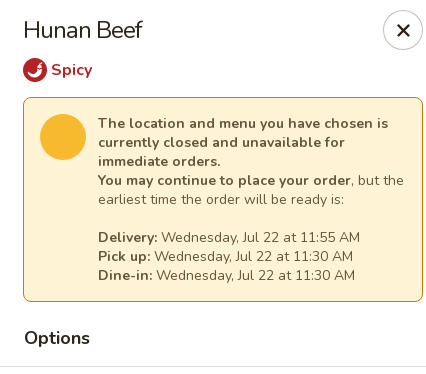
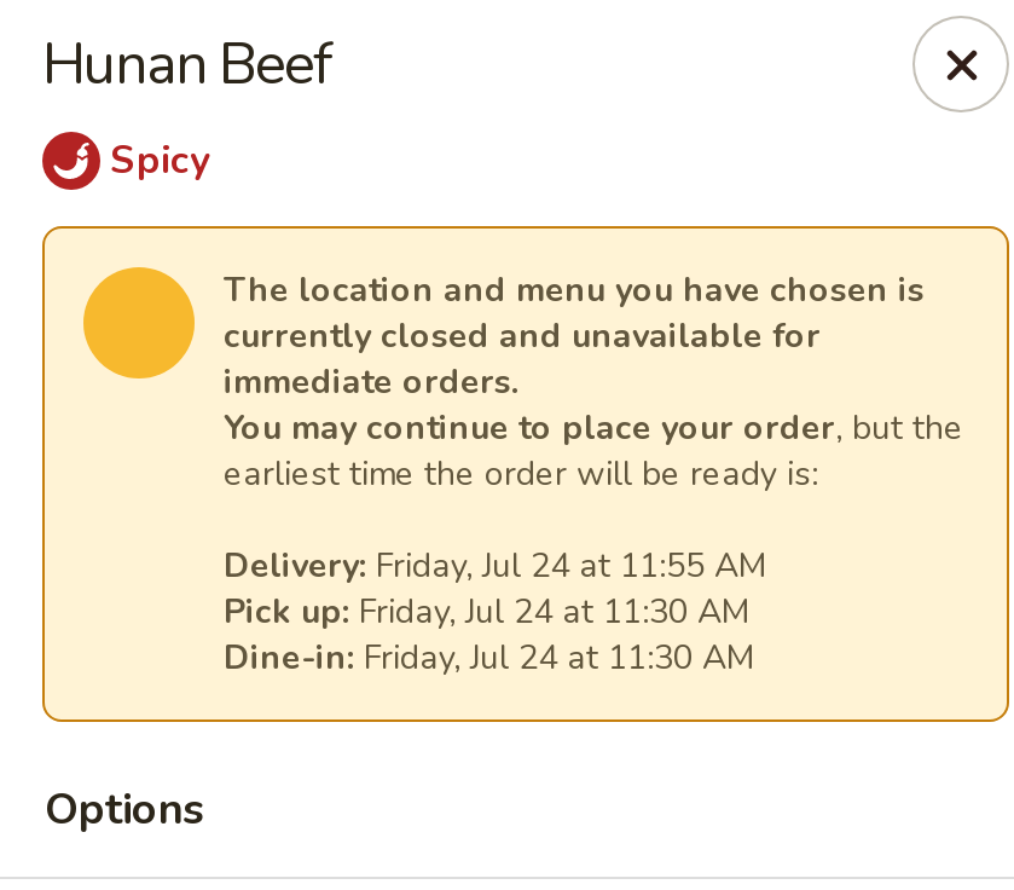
[98,228,360,247] Delivery: Wednesday, Jul 22 at 11:55 AM -> [224,543,765,589] Delivery: Friday, Jul 24 at 11:55 AM
[98,247,353,266] Pick up: Wednesday, Jul 22 at 11:30 AM -> [224,589,748,635] Pick up: Friday, Jul 24 at 11:30 AM
[98,266,355,285] Dine-in: Wednesday, Jul 22 at 11:30 AM -> [224,635,753,681] Dine-in: Friday, Jul 24 at 11:30 AM

